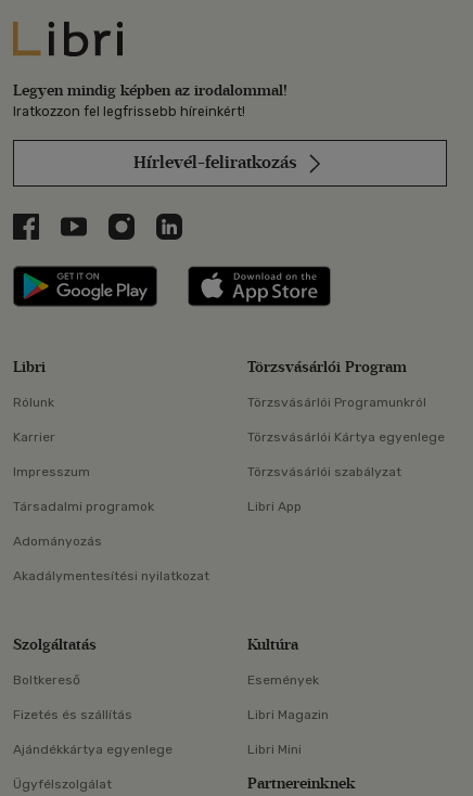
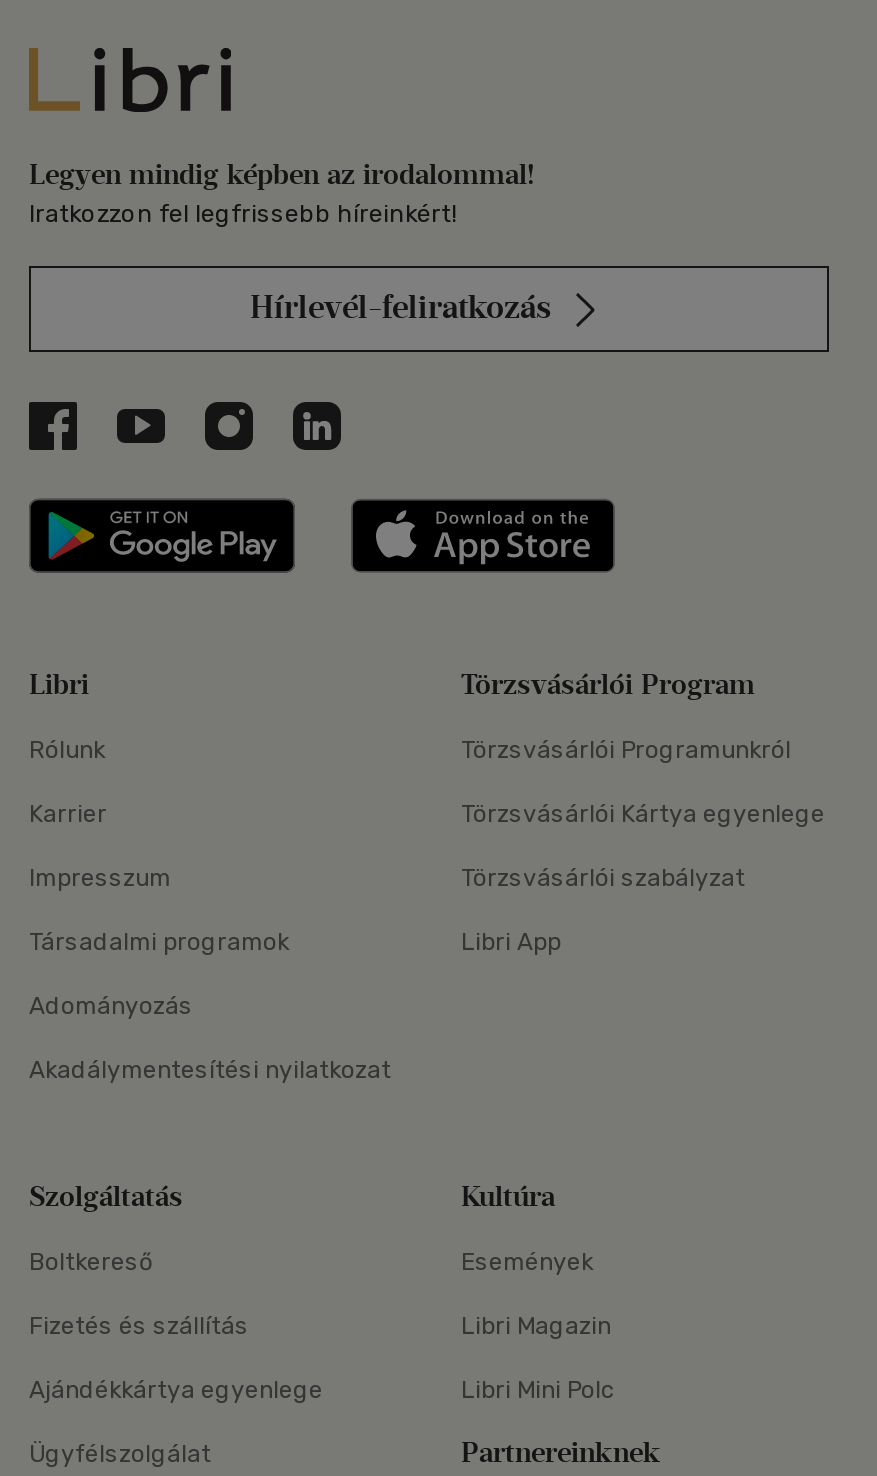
[247,742,302,757] Libri Mini -> [461,1377,615,1405] Libri Mini Polc

